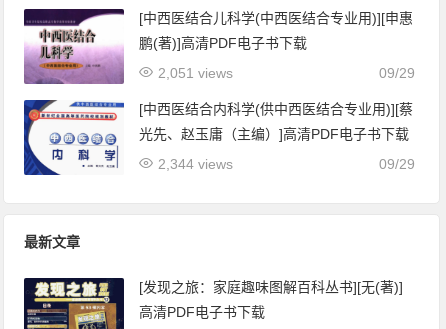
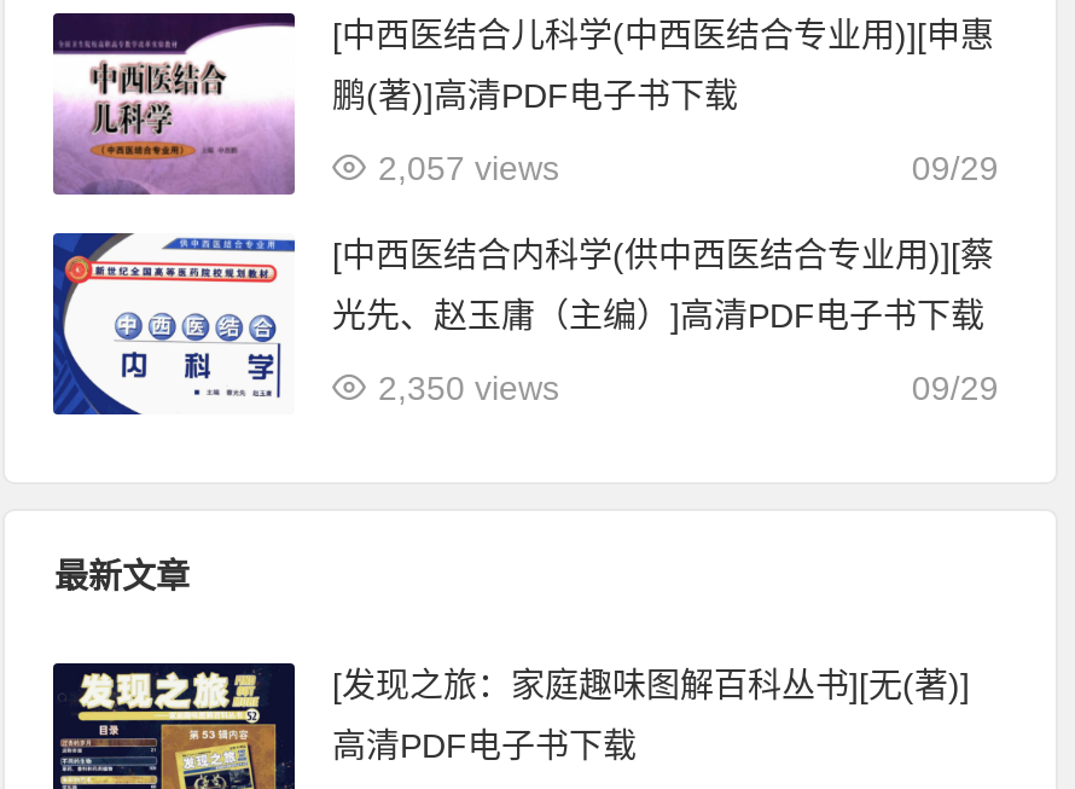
[158,64,233,80] 2,051 views -> [378,148,559,187] 2,057 views
[158,155,233,171] 2,344 views -> [378,368,559,406] 2,350 views

